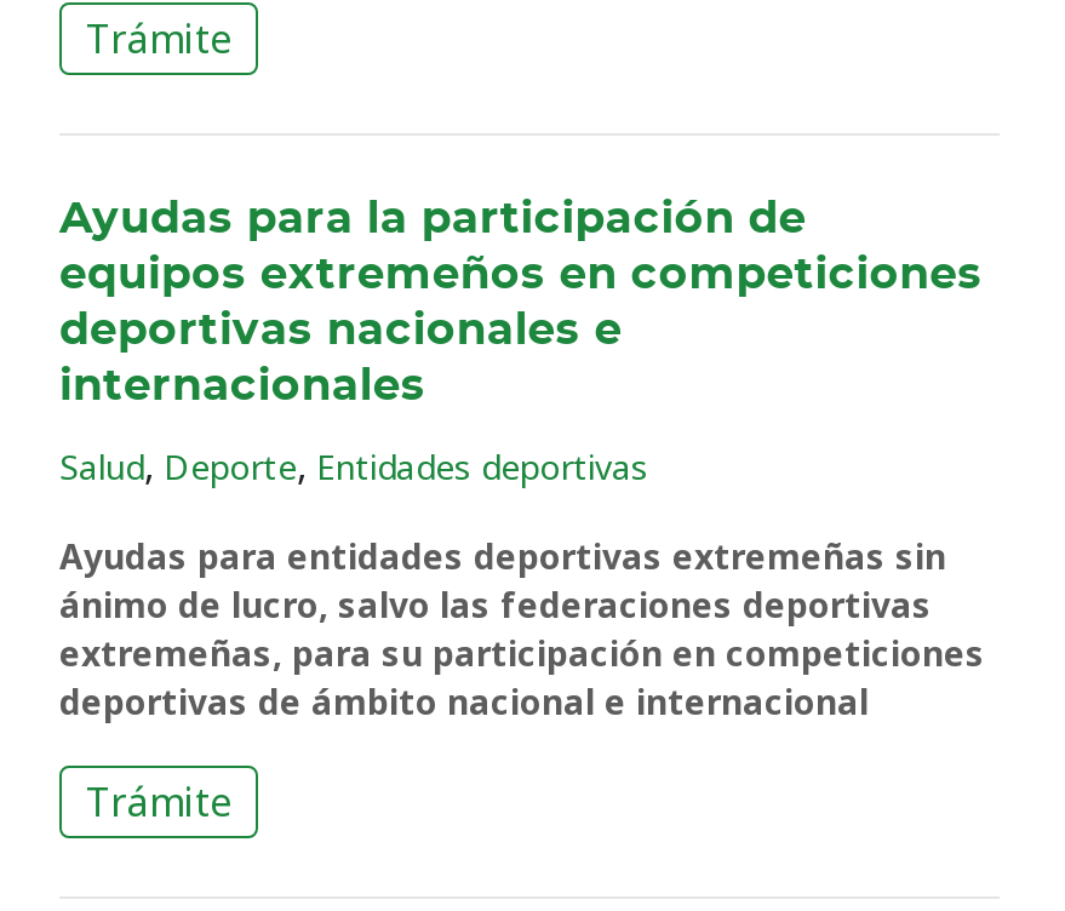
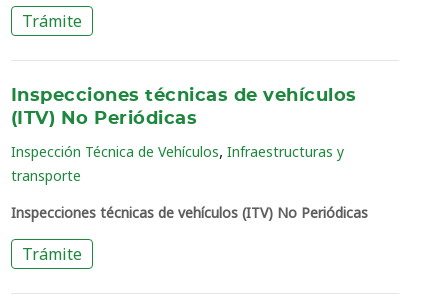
[59,199,983,409] Ayudas para la participación de | equipos extremeños en competiciones | deportivas nacionales e | internacionales -> [11,87,357,128] Inspecciones técnicas de vehículos | (ITV) No Periódicas
[59,439,648,492] Salud, Deporte, Entidades deportivas -> [11,140,344,185] Inspección Técnica de Vehículos, Infraestructuras y | transporte
[59,533,985,724] Ayudas para entidades deportivas extremeñas sin | ánimo de lucro, salvo las federaciones deportivas | extremeñas, para su participación en competiciones | deportivas de ámbito nacional e internacional -> [11,203,368,222] Inspecciones técnicas de vehículos (ITV) No Periódicas

